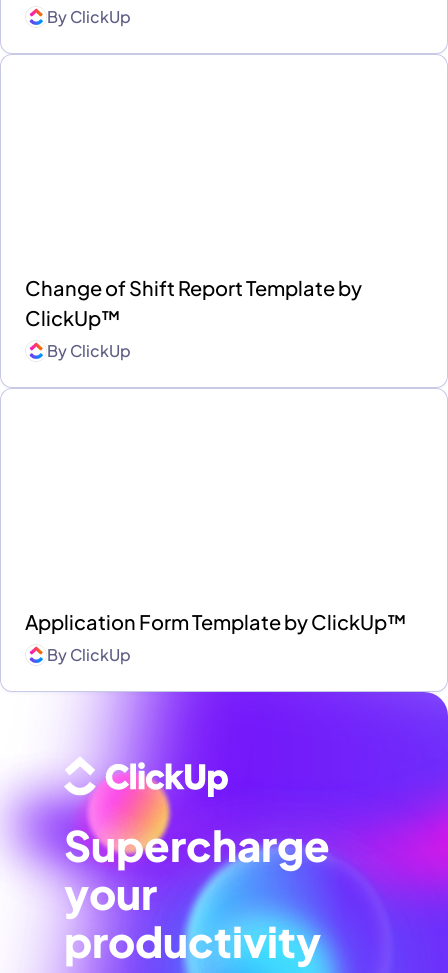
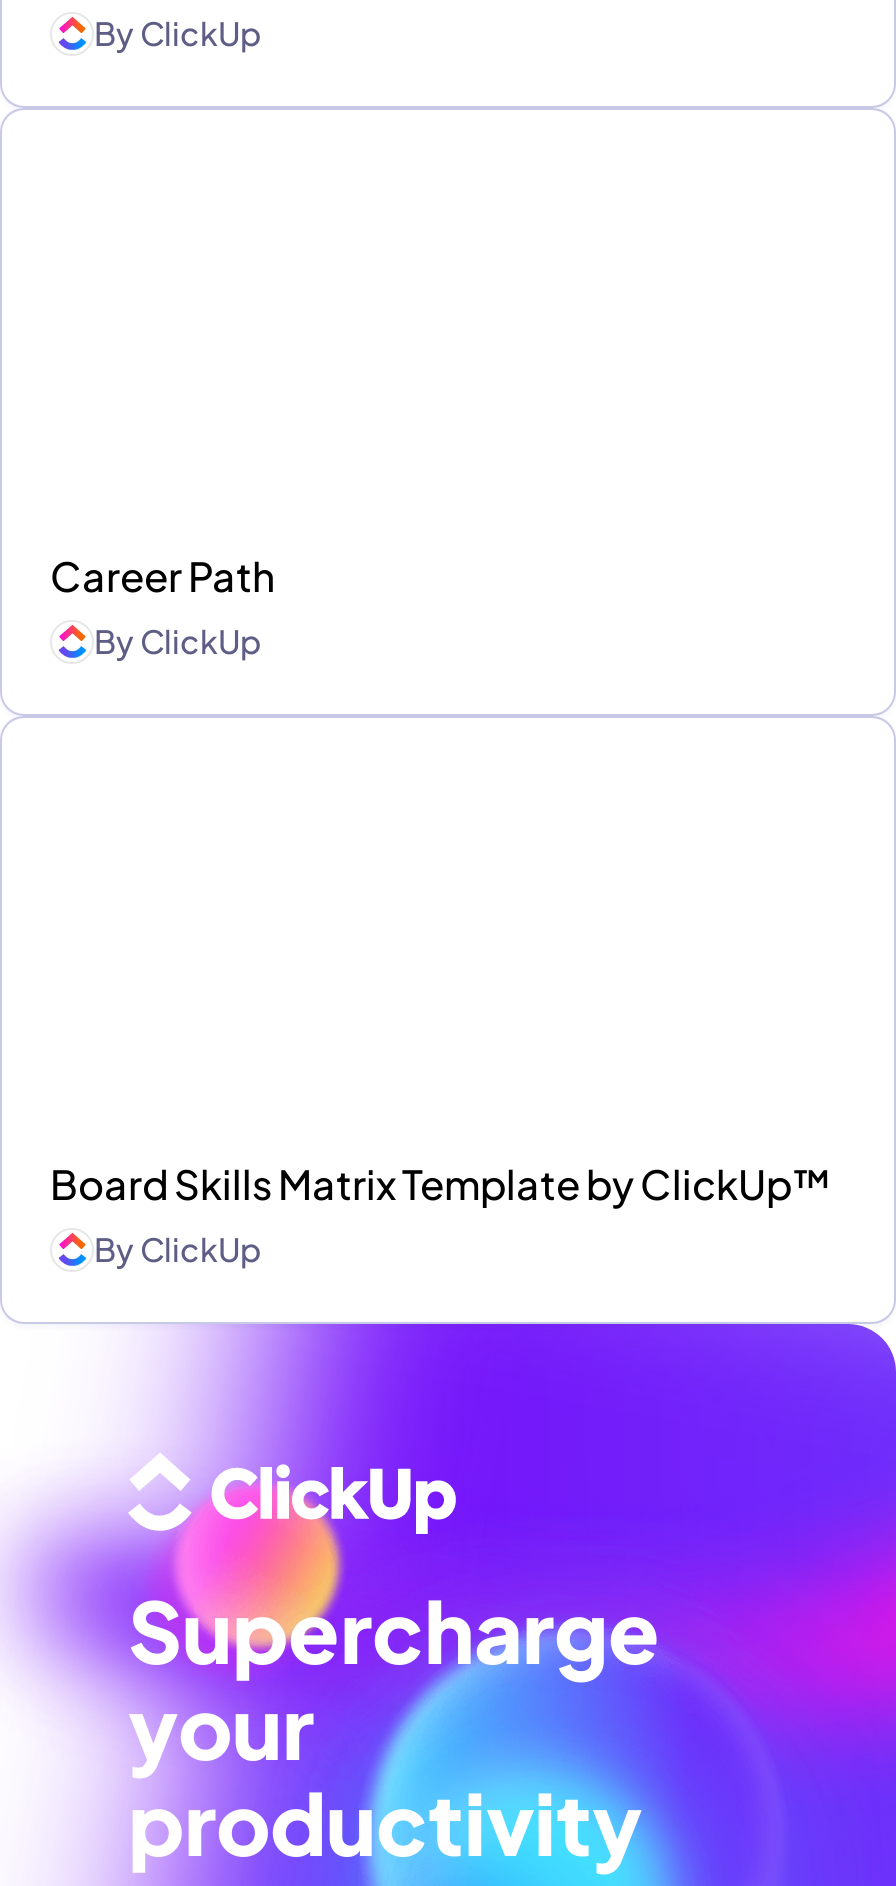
[25,275,362,330] Change of Shift Report Template by | ClickUp™ -> [50,551,276,601] Career Path
[25,609,407,634] Application Form Template by ClickUp™ -> [50,1159,832,1209] Board Skills Matrix Template by ClickUp™

